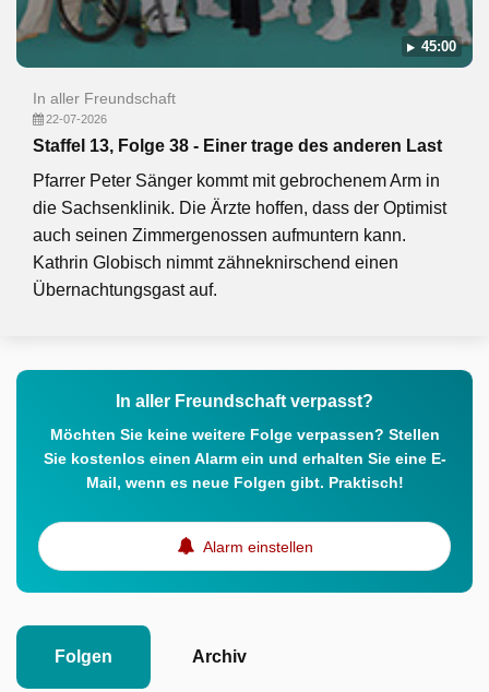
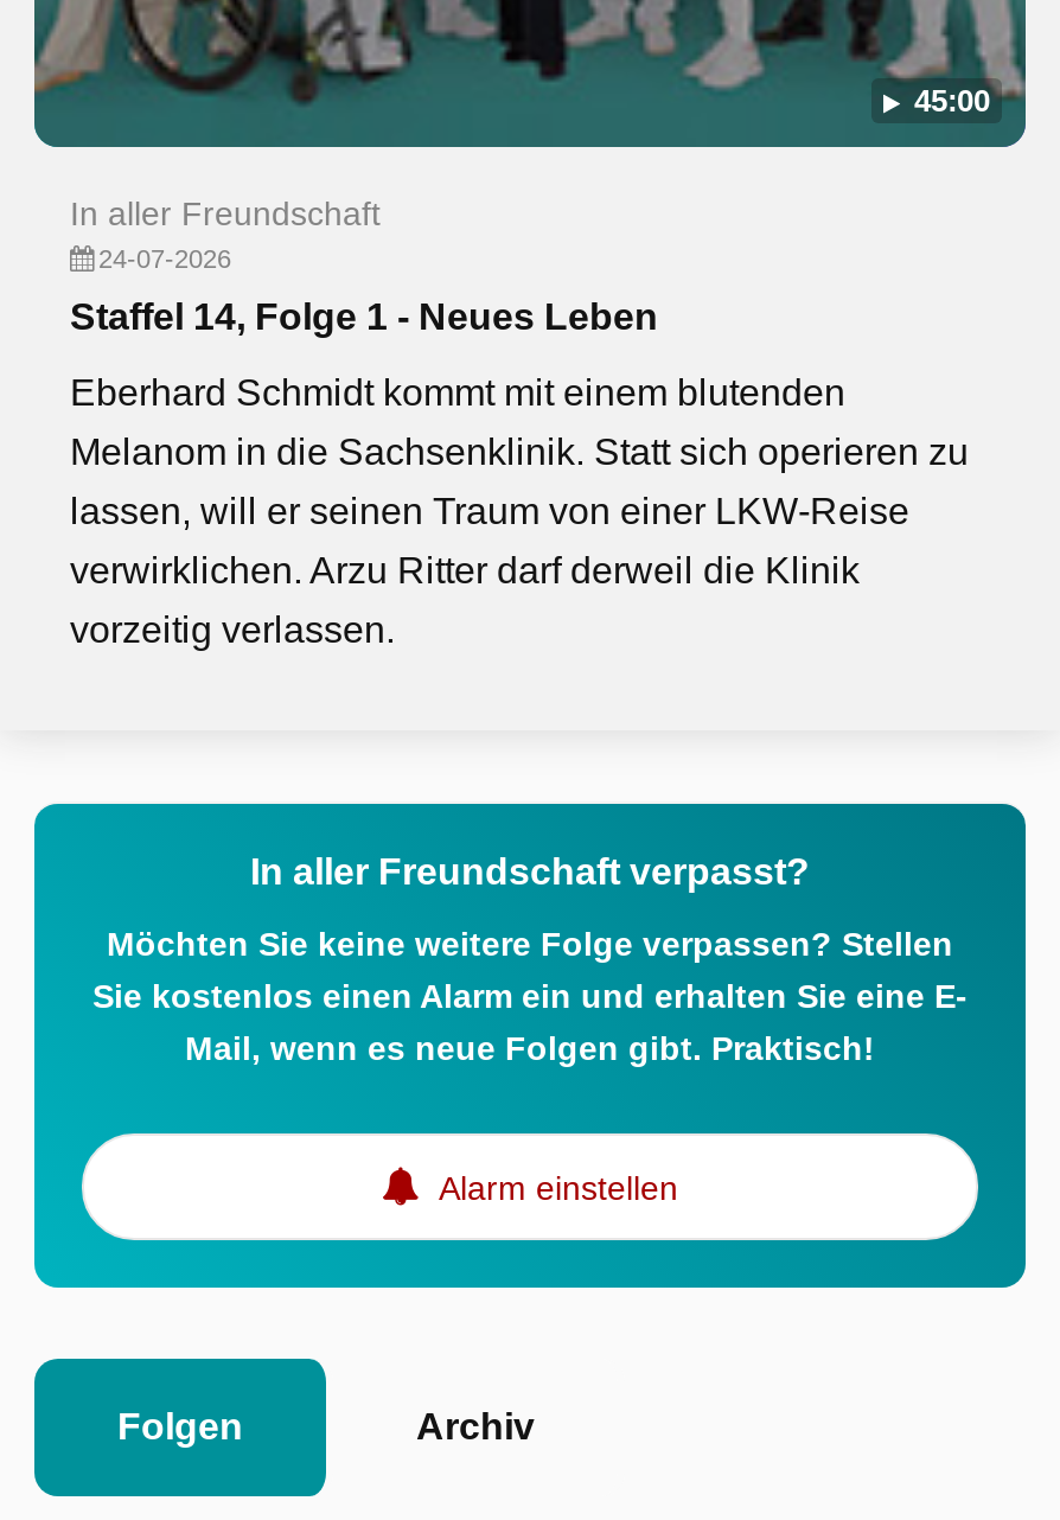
[46,112,107,126] 22-07-2026 -> [98,244,231,273] 24-07-2026
[33,136,442,155] Staffel 13, Folge 38 - Einer trage des anderen Last -> [70,296,658,337] Staffel 14, Folge 1 - Neues Leben
[33,171,440,190] Pfarrer Peter Sänger kommt mit gebrochenem Arm in -> [70,372,845,413] Eberhard Schmidt kommt mit einem blutenden
[33,199,446,217] die Sachsenklinik. Die Ärzte hoffen, dass der Optimist -> [70,432,969,472] Melanom in die Sachsenklinik. Statt sich operieren zu
[33,226,406,244] auch seinen Zimmergenossen aufmuntern kann. -> [70,491,909,531] lassen, will er seinen Traum von einer LKW-Reise
[33,253,398,272] Kathrin Globisch nimmt zähneknirschend einen -> [70,550,860,590] verwirklichen. Arzu Ritter darf derweil die Klinik
[33,281,217,299] Übernachtungsgast auf. -> [70,609,395,650] vorzeitig verlassen.

